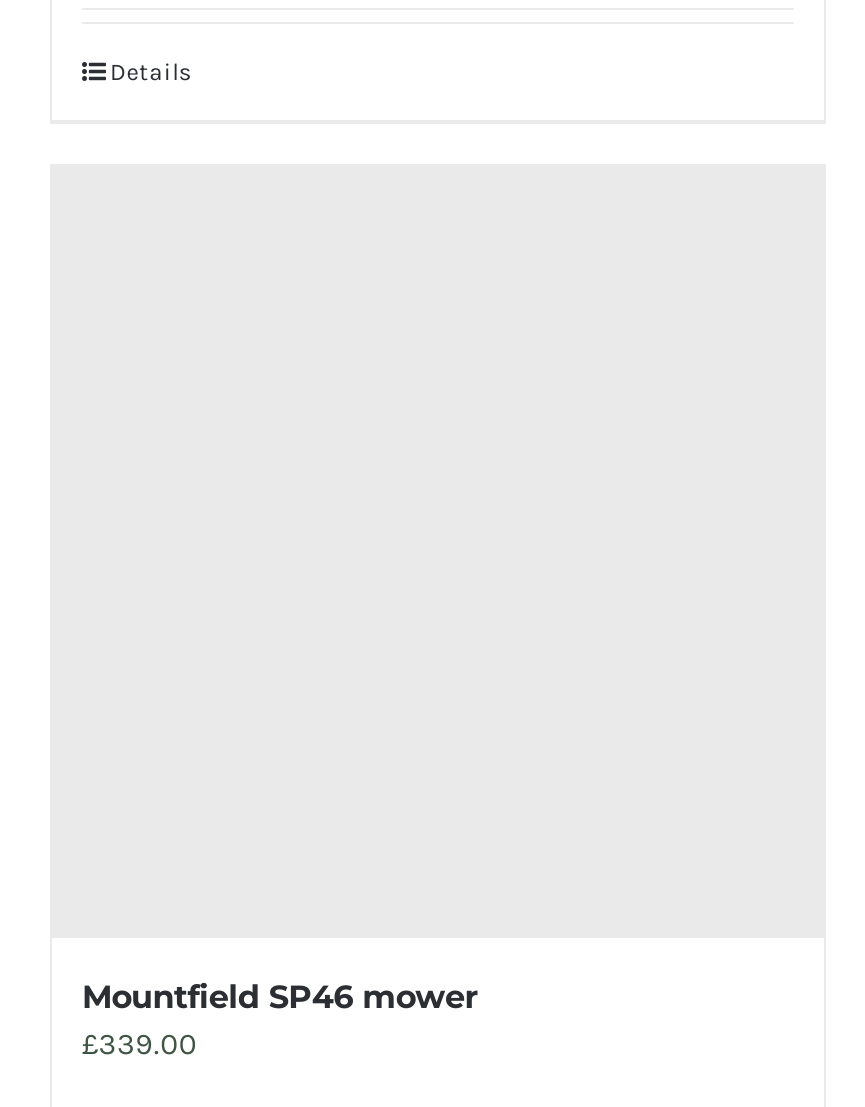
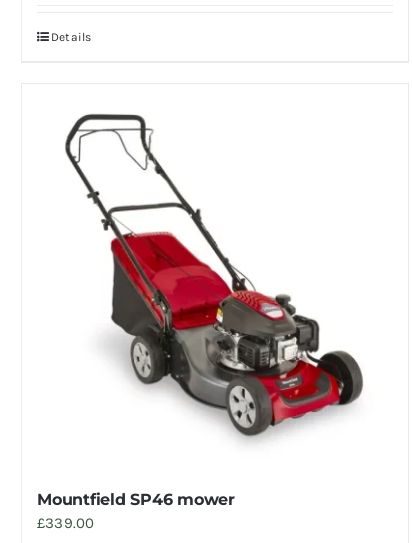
none -> [65,114,363,438] [image]

